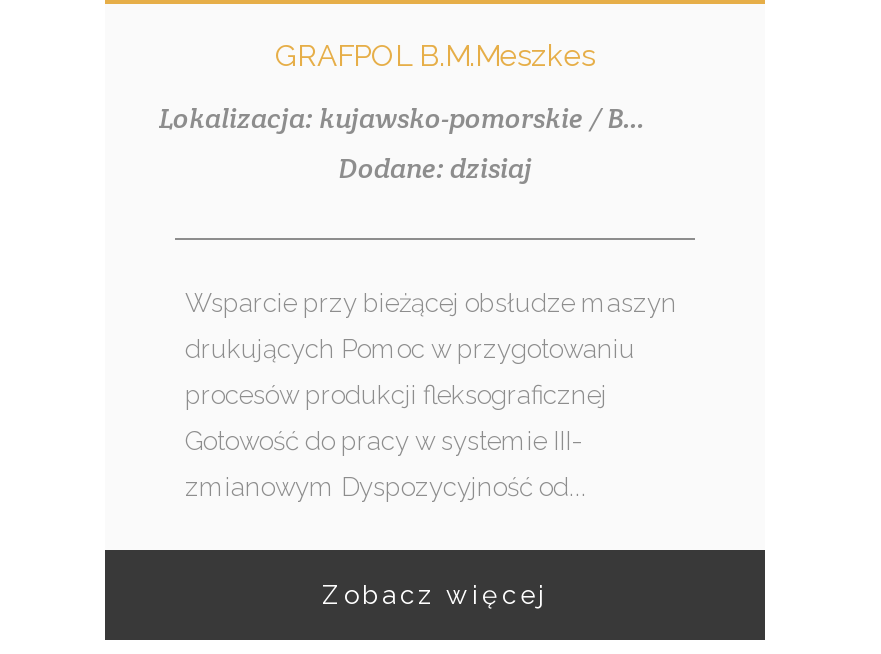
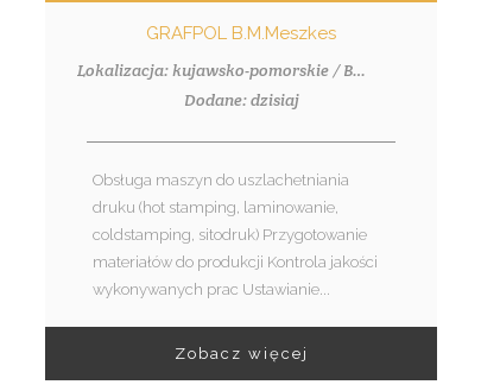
[185,287,677,317] Wsparcie przy bieżącej obsłudze maszyn -> [93,171,349,189] Obsługa maszyn do uszlachetniania
[185,333,635,363] drukujących Pomoc w przygotowaniu -> [93,198,338,216] druku (hot stamping, laminowanie,
[185,379,607,409] procesów produkcji fleksograficznej -> [93,225,367,243] coldstamping, sitodruk) Przygotowanie
[185,425,581,455] Gotowość do pracy w systemie III- -> [93,253,378,271] materiałów do produkcji Kontrola jakości
[185,471,587,501] zmianowym Dyspozycyjność od... -> [93,280,330,298] wykonywanych prac Ustawianie...

